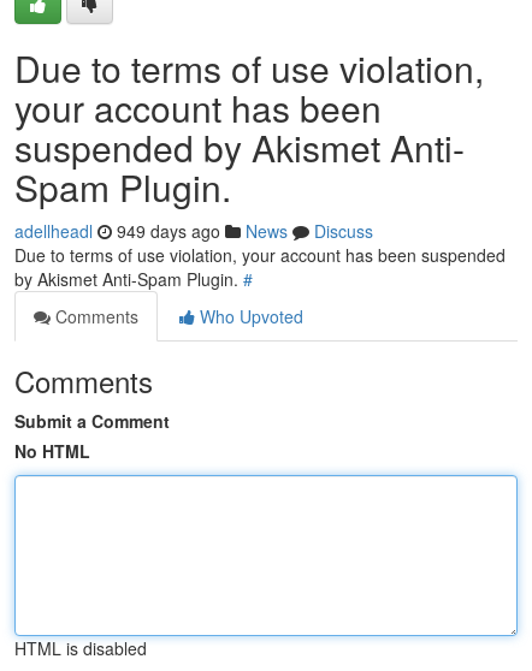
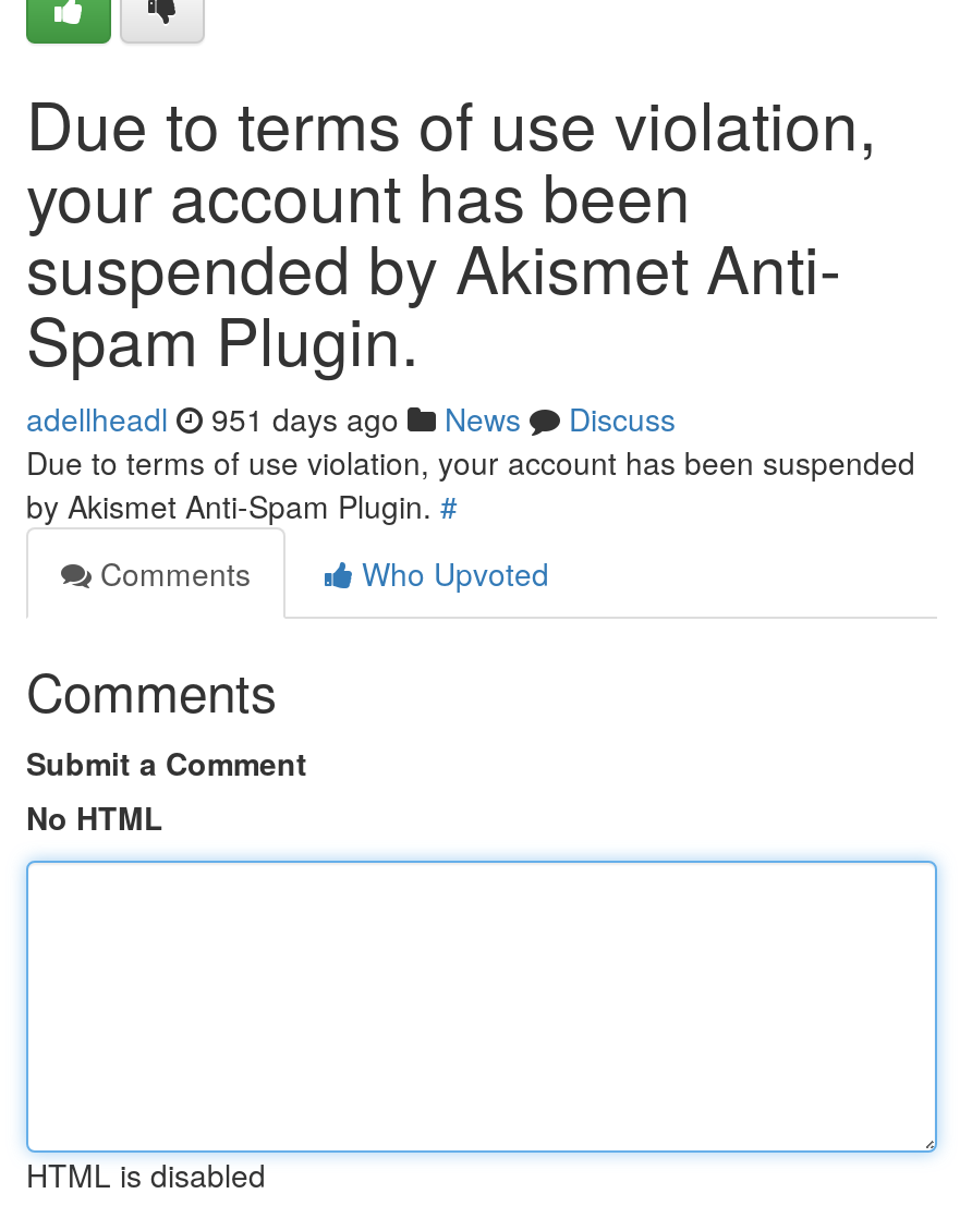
[14,219,373,243] adellheadl 949 days ago News Discuss -> [26,397,676,440] adellheadl 951 days ago News Discuss

